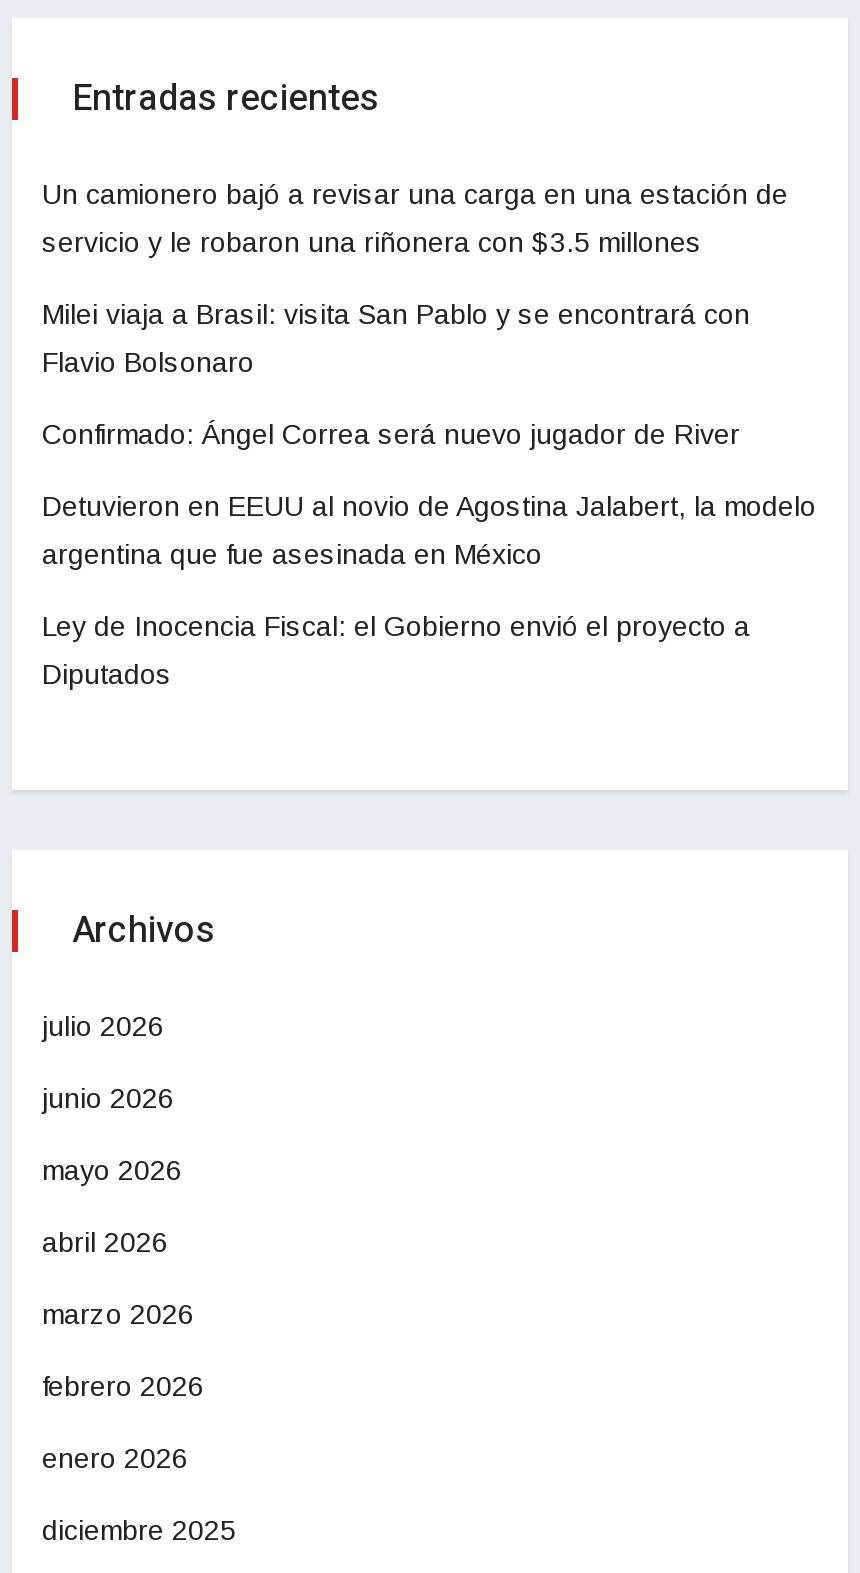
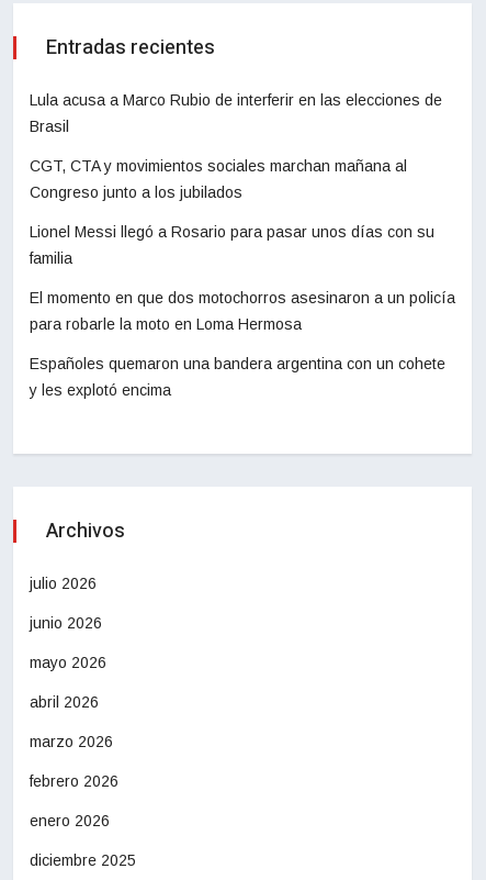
[42,178,816,690] Un camionero bajó a revisar una carga en una estación de | servicio y le robaron una riñonera con $3.5 millones | Milei viaja a Brasil: visita San Pablo y se encontrará con | Flavio Bolsonaro | Confirmado: Ángel Correa será nuevo jugador de River | Detuvieron en EEUU al novio de Agostina Jalabert, la modelo | argentina que fue asesinada en México | Ley de Inocencia Fiscal: el Gobierno envió el proyecto a | Diputados -> [30,91,455,399] Lula acusa a Marco Rubio de interferir en las elecciones de | Brasil | CGT, CTA y movimientos sociales marchan mañana al | Congreso junto a los jubilados | Lionel Messi llegó a Rosario para pasar unos días con su | familia | El momento en que dos motochorros asesinaron a un policía | para robarle la moto en Loma Hermosa | Españoles quemaron una bandera argentina con un cohete | y les explotó encima

